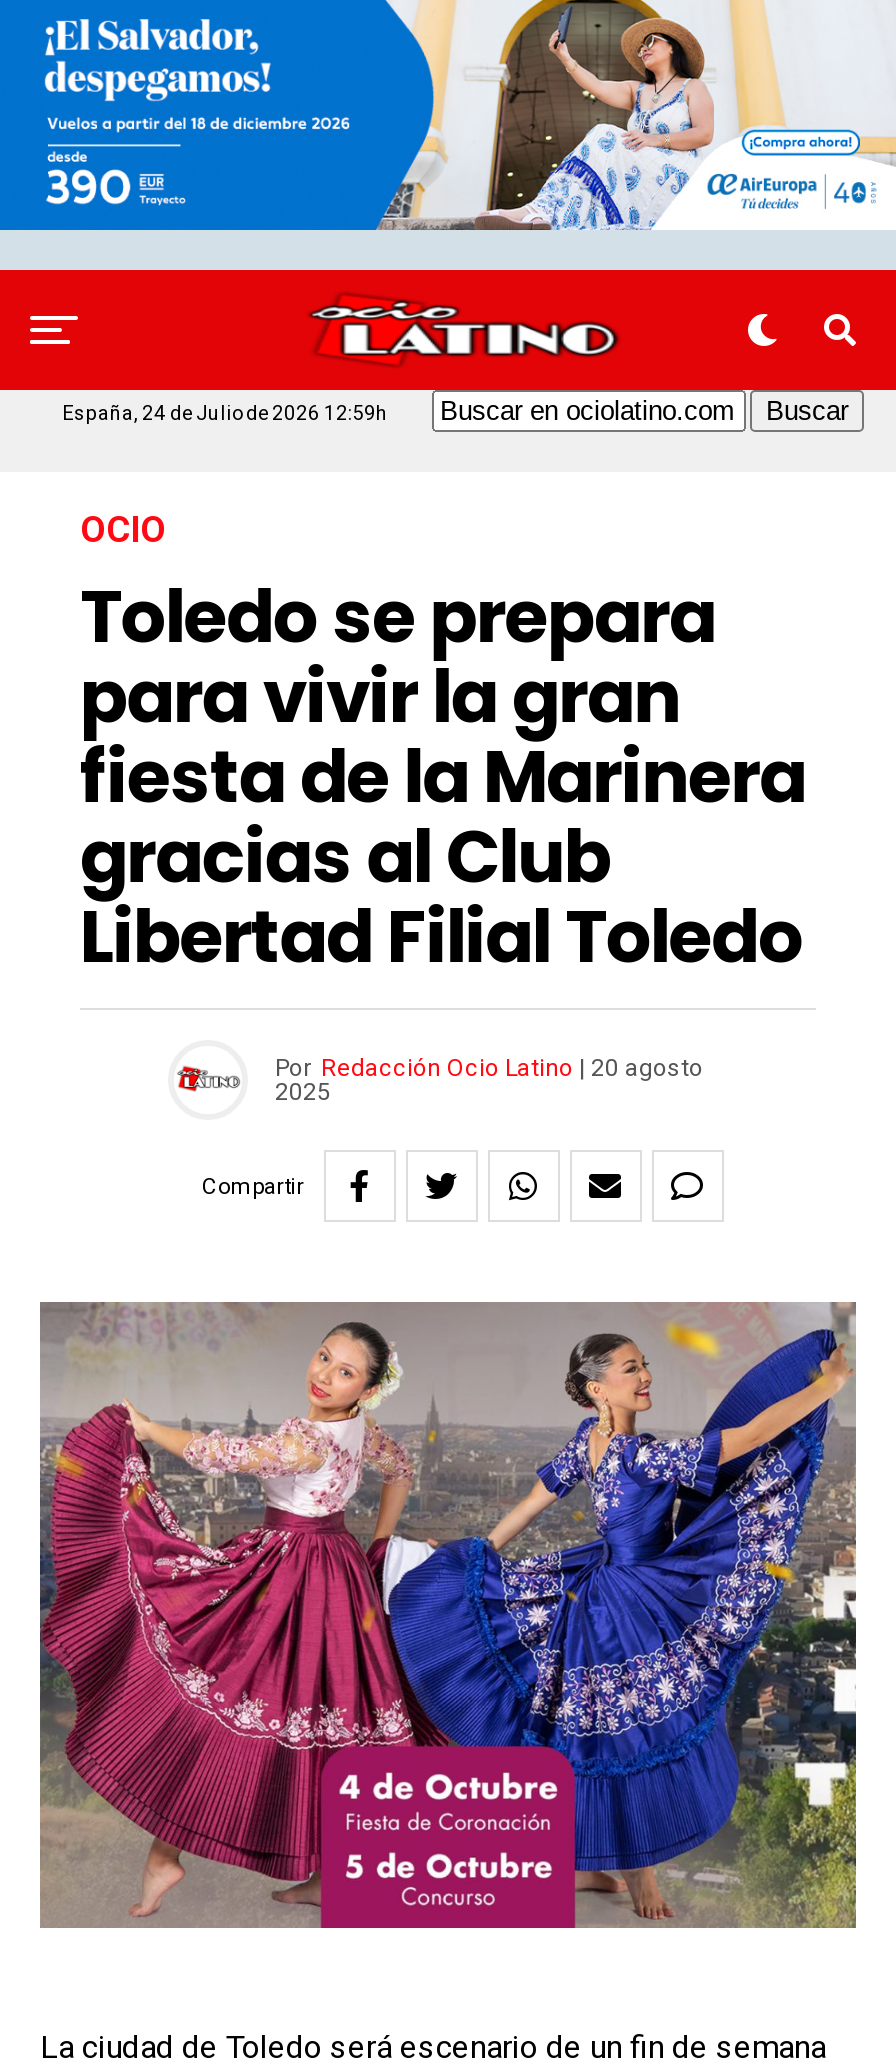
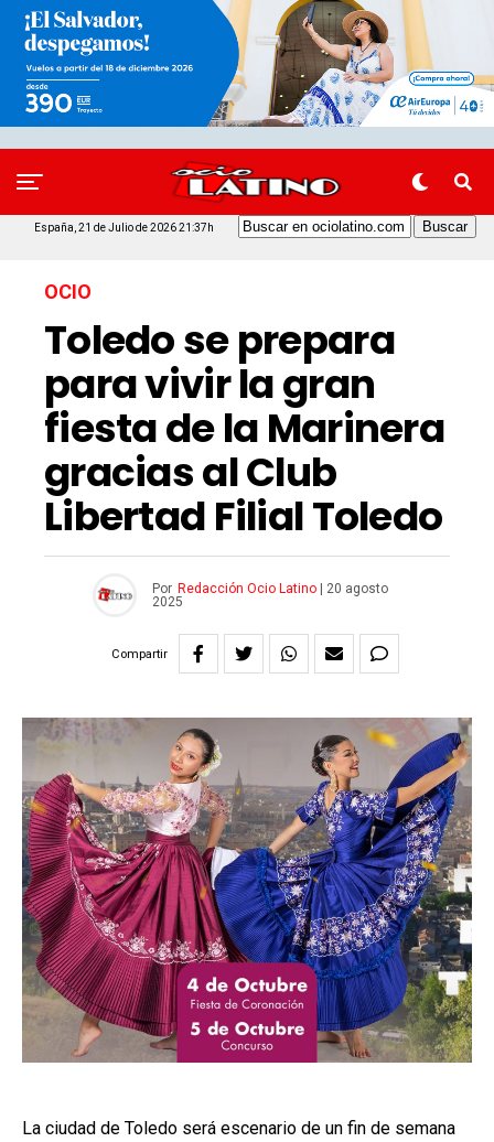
[62,403,392,425] España, 24 de Julio de 2026 12:59h -> [34,222,216,234] España, 21 de Julio de 2026 21:37h

